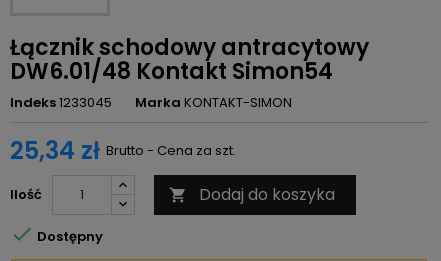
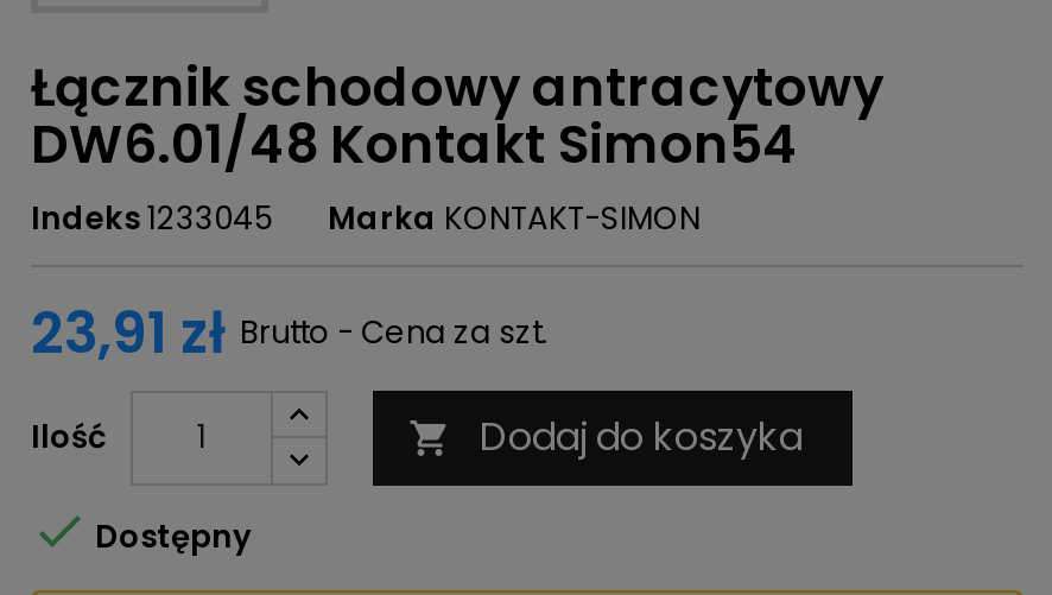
[10,134,236,167] 25,34 zł Brutto - Cena za szt. -> [31,294,549,372] 23,91 zł Brutto - Cena za szt.

